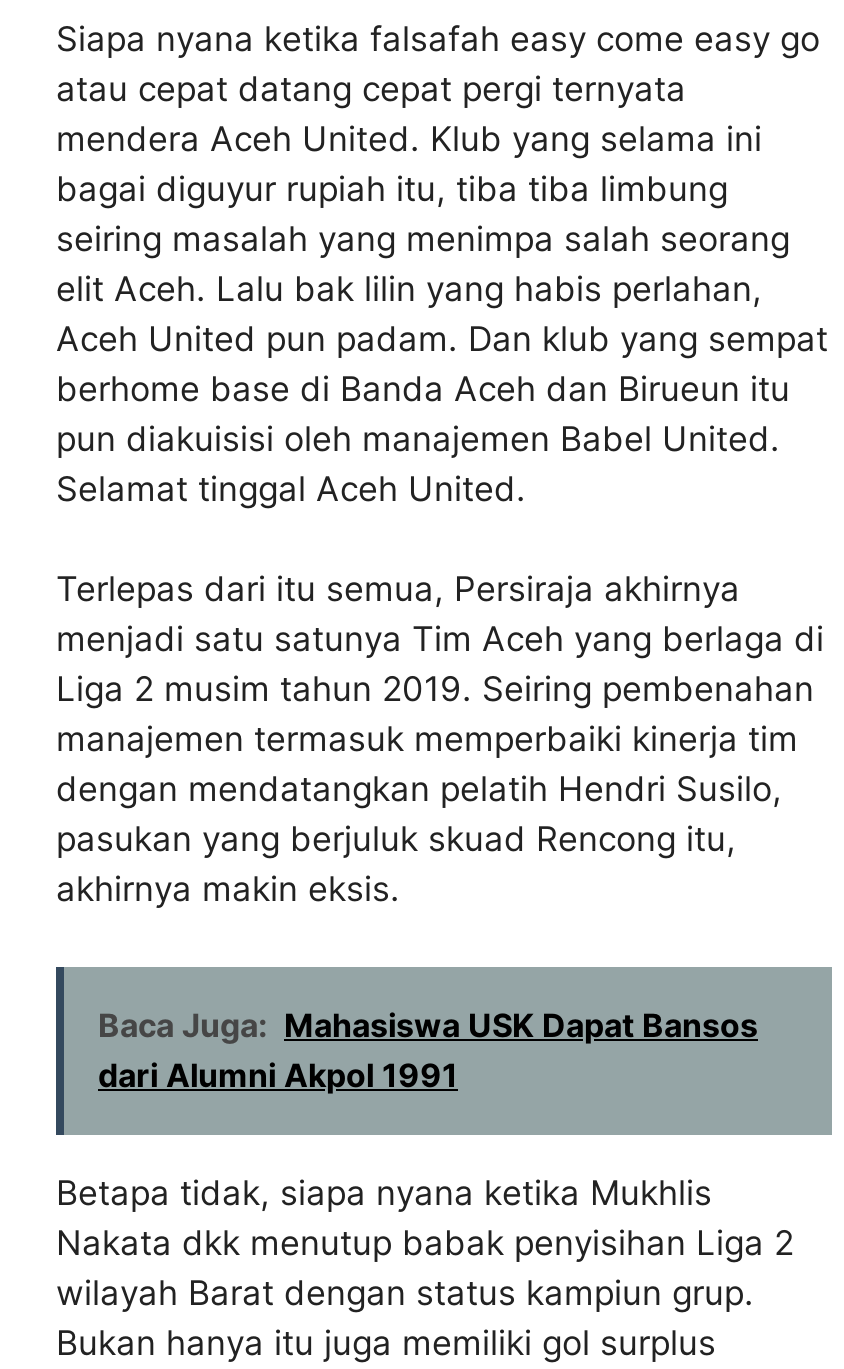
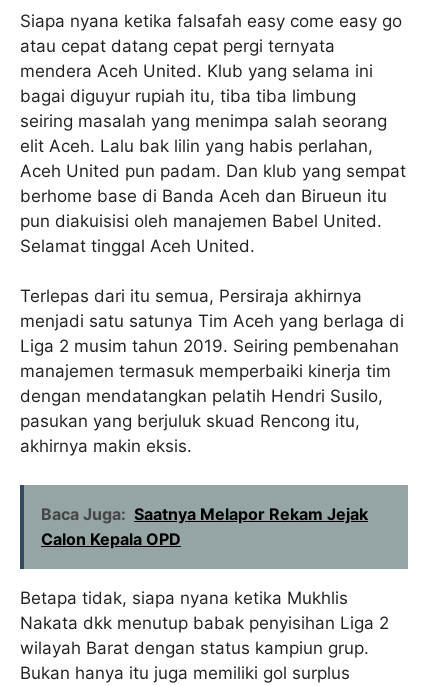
[98,1004,758,1094] Baca Juga: Mahasiswa USK Dapat Bansos | dari Alumni Akpol 1991 -> [41,503,368,548] Baca Juga: Saatnya Melapor Rekam Jejak | Calon Kepala OPD

